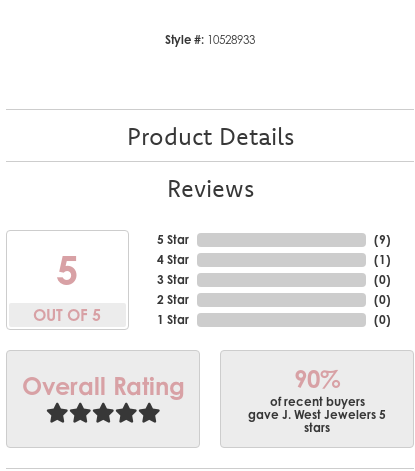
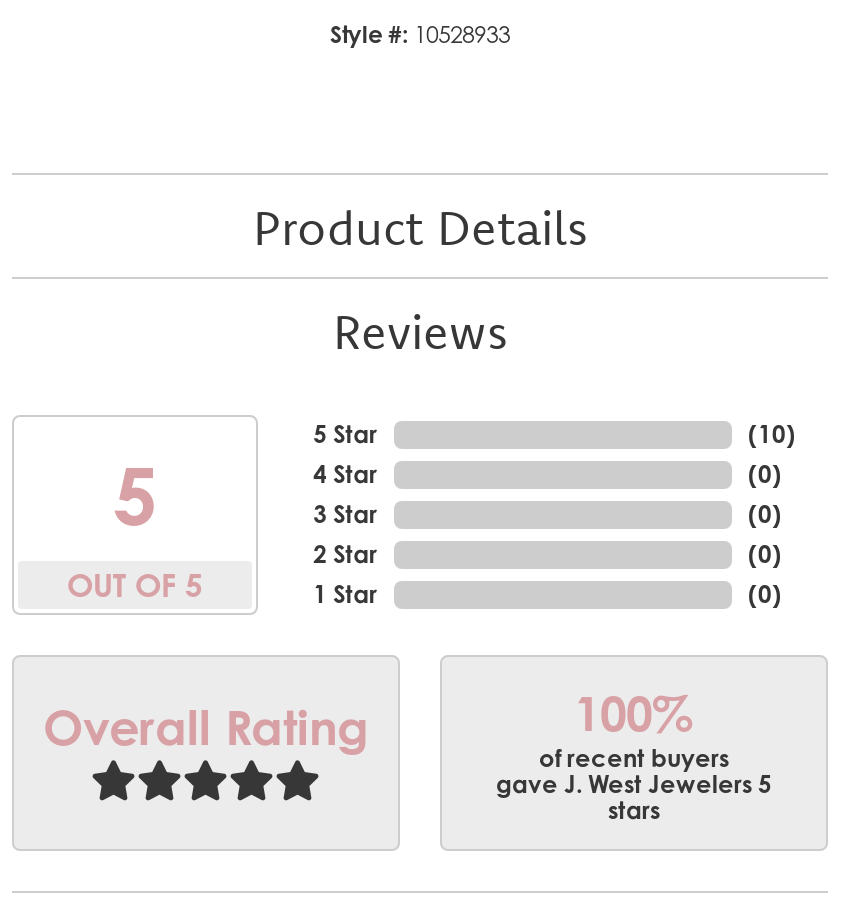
[374,232,391,247] (9) -> [748,418,796,448] (10)
[374,252,391,267] (1) -> [748,458,782,488] (0)
[293,364,340,394] 90% -> [574,682,694,742] 100%

